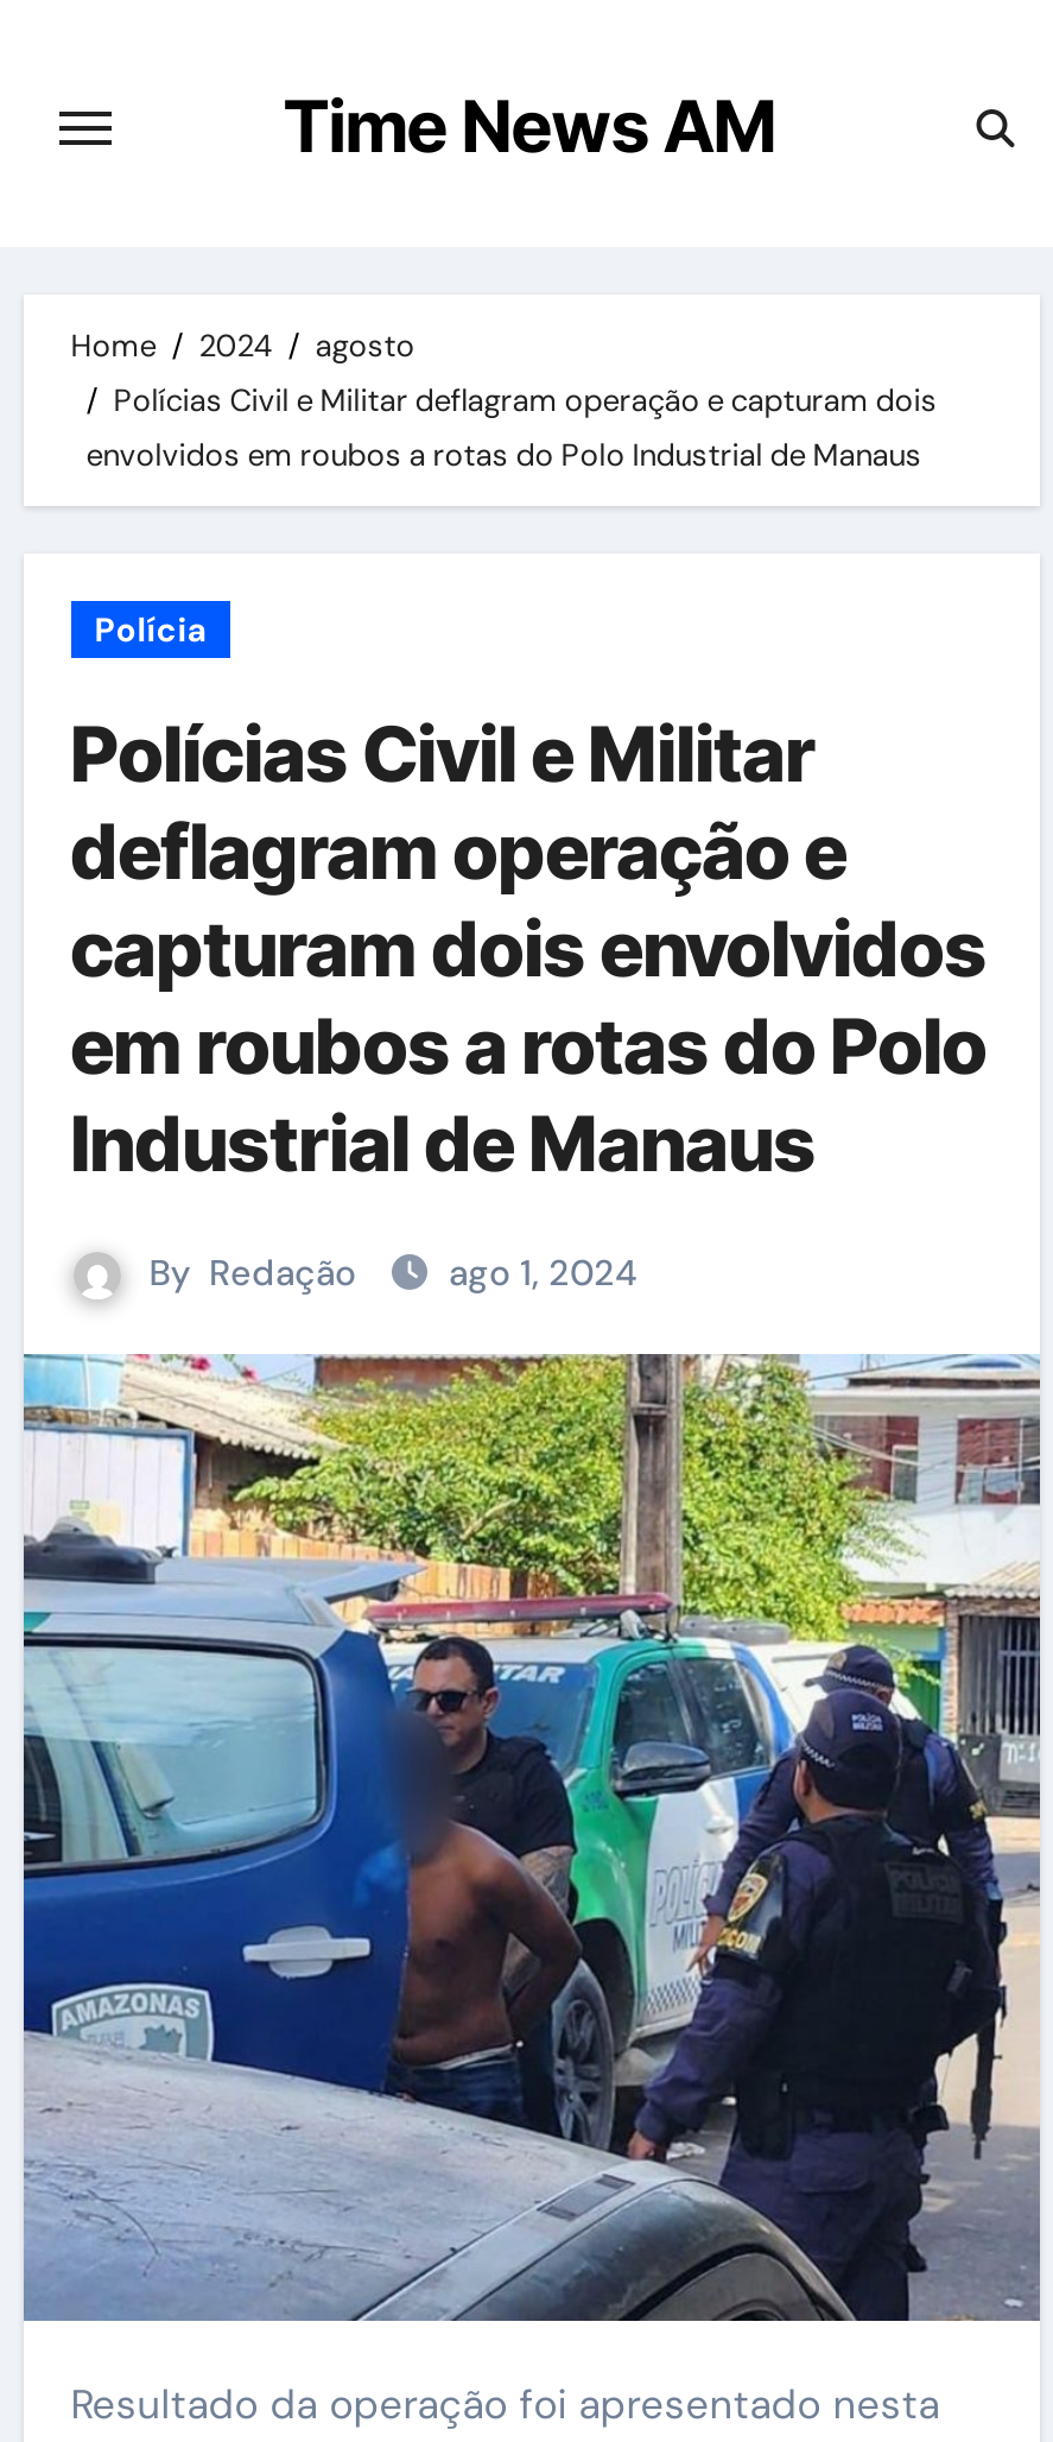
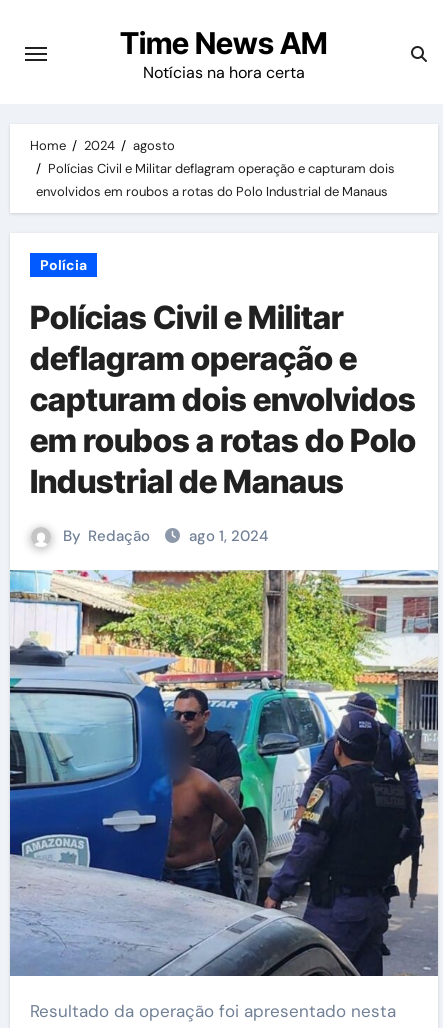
none -> [142,62,304,83] Notícias na hora certa

